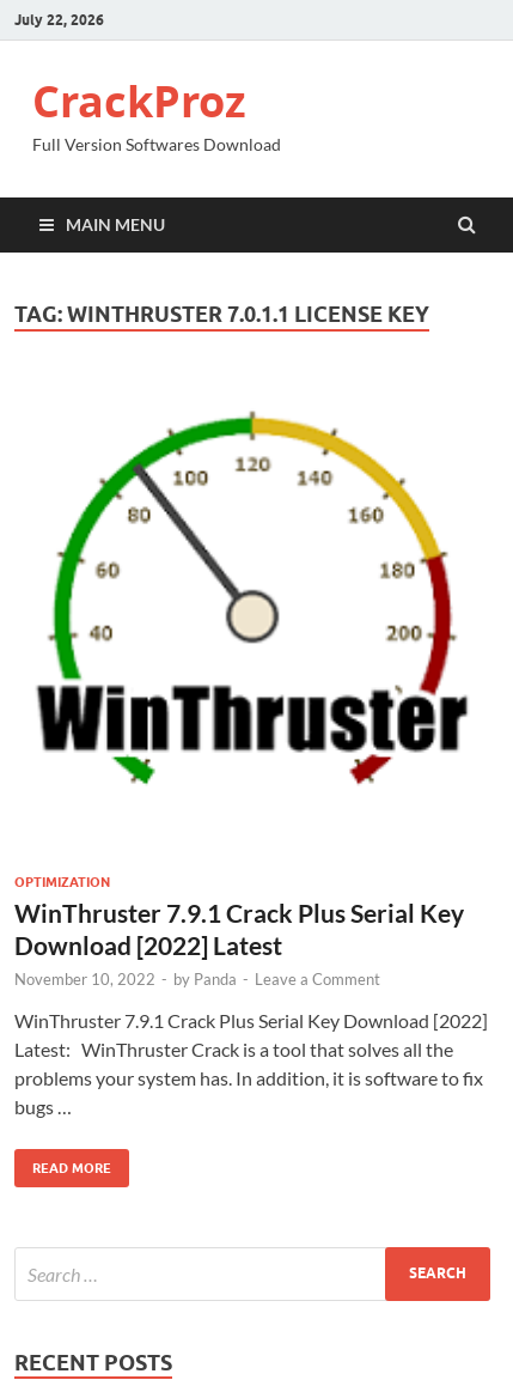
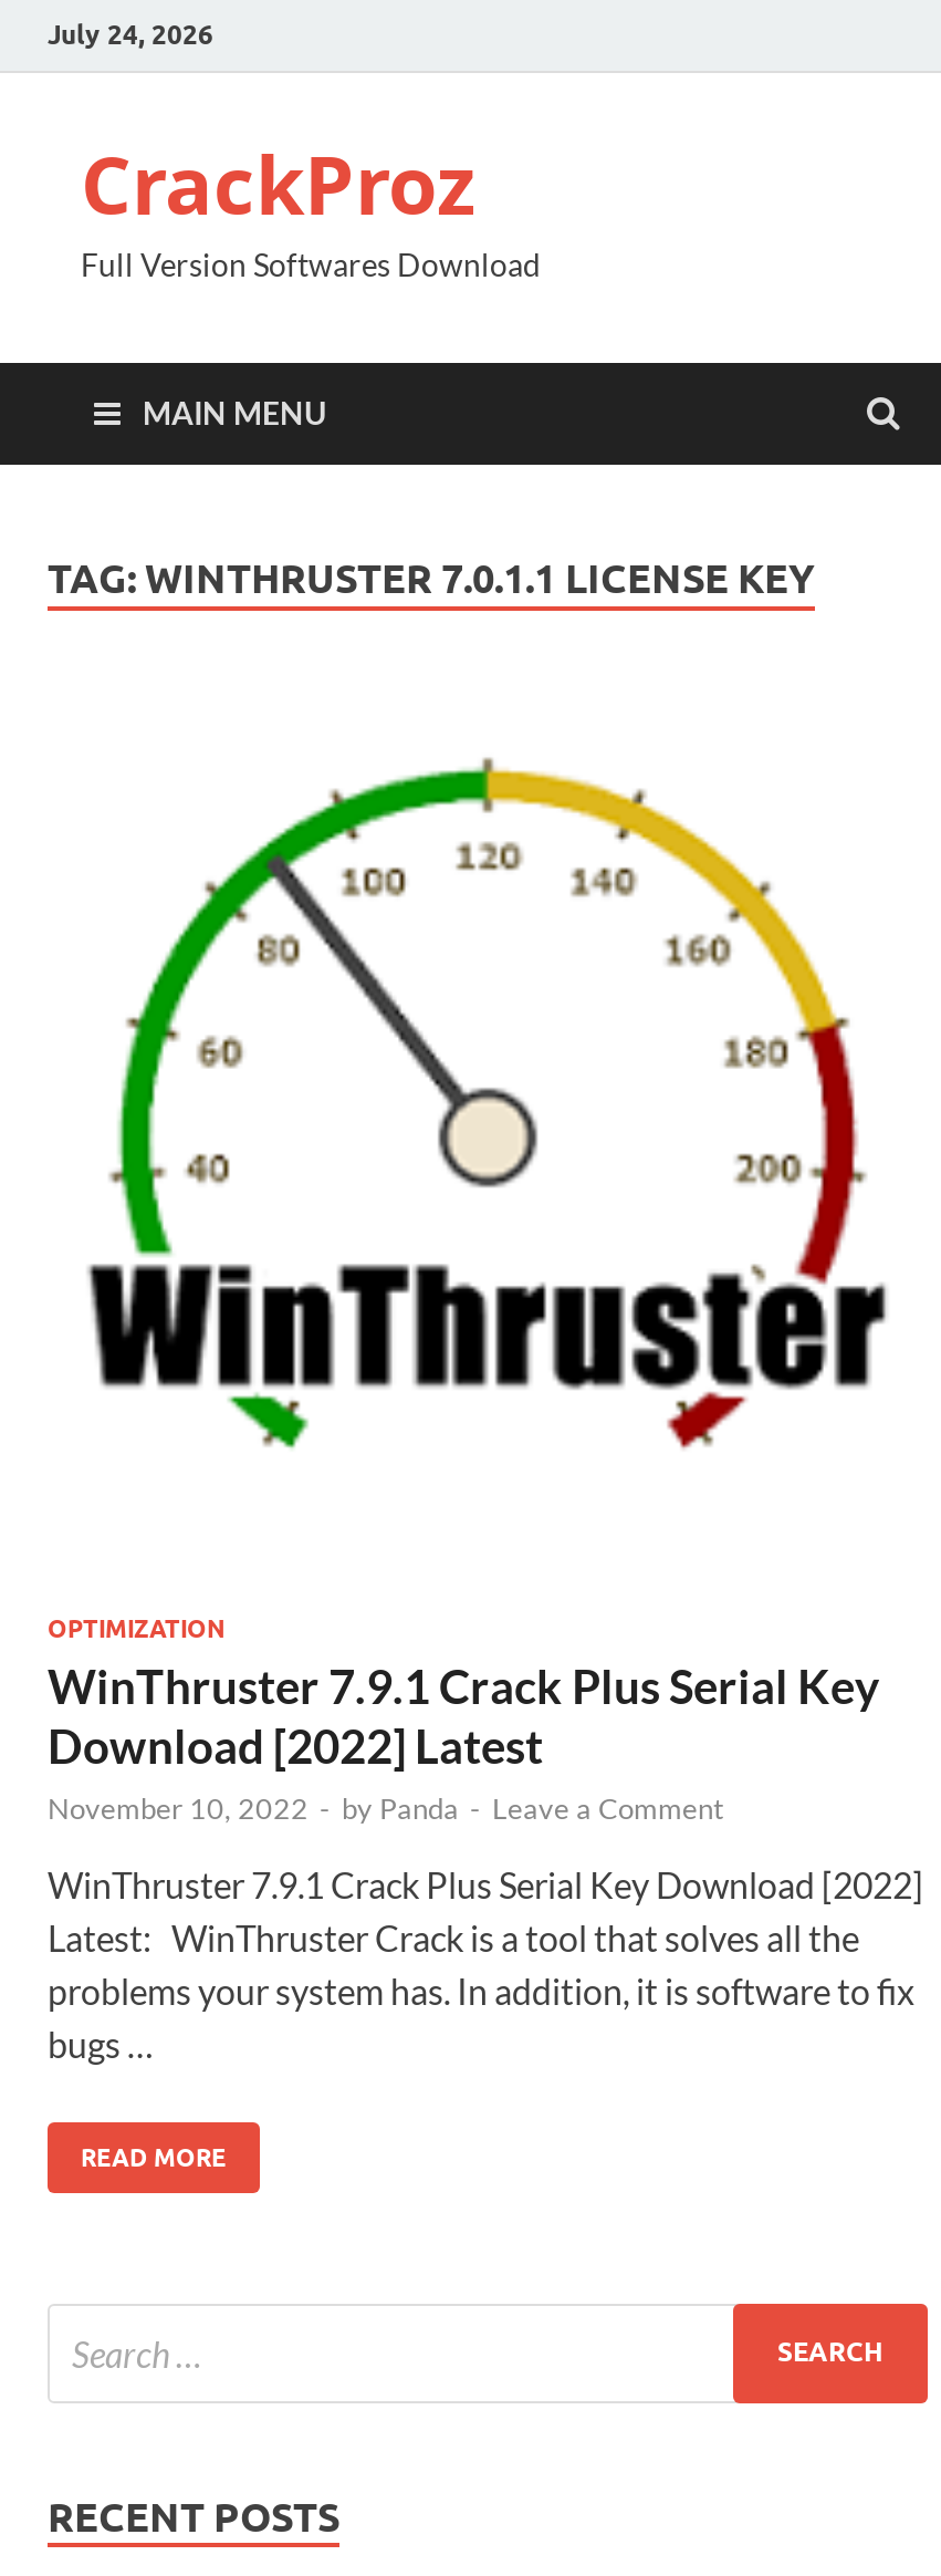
[14,10,104,28] July 22, 2026 -> [48,17,213,50] July 24, 2026

